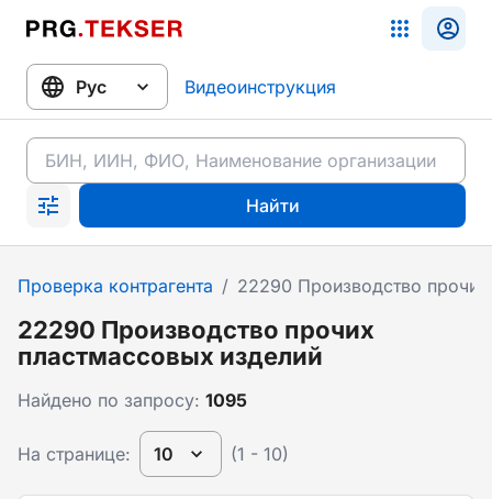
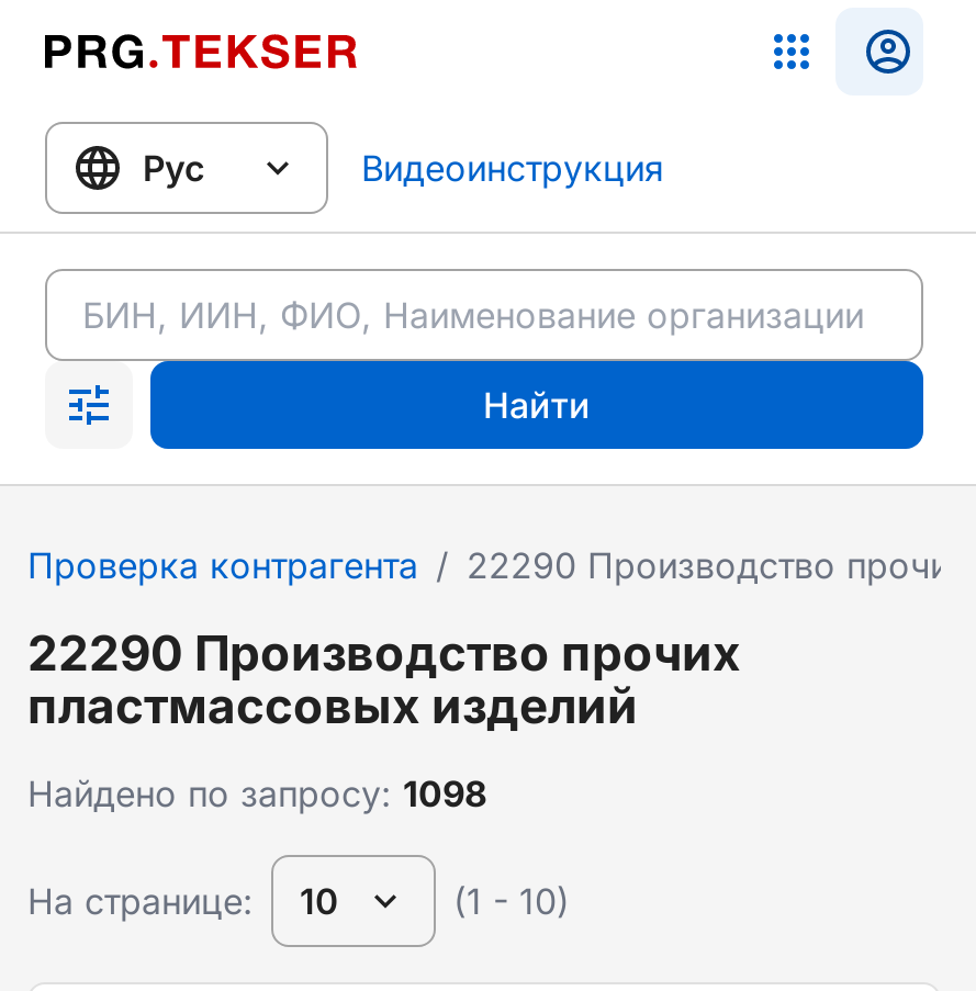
[18,389,247,411] Найдено по запросу: 1095 -> [27,772,486,815] Найдено по запросу: 1098

